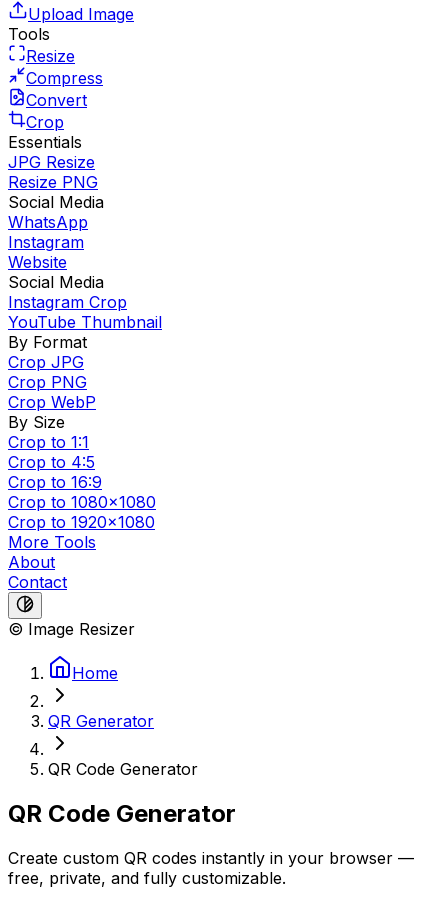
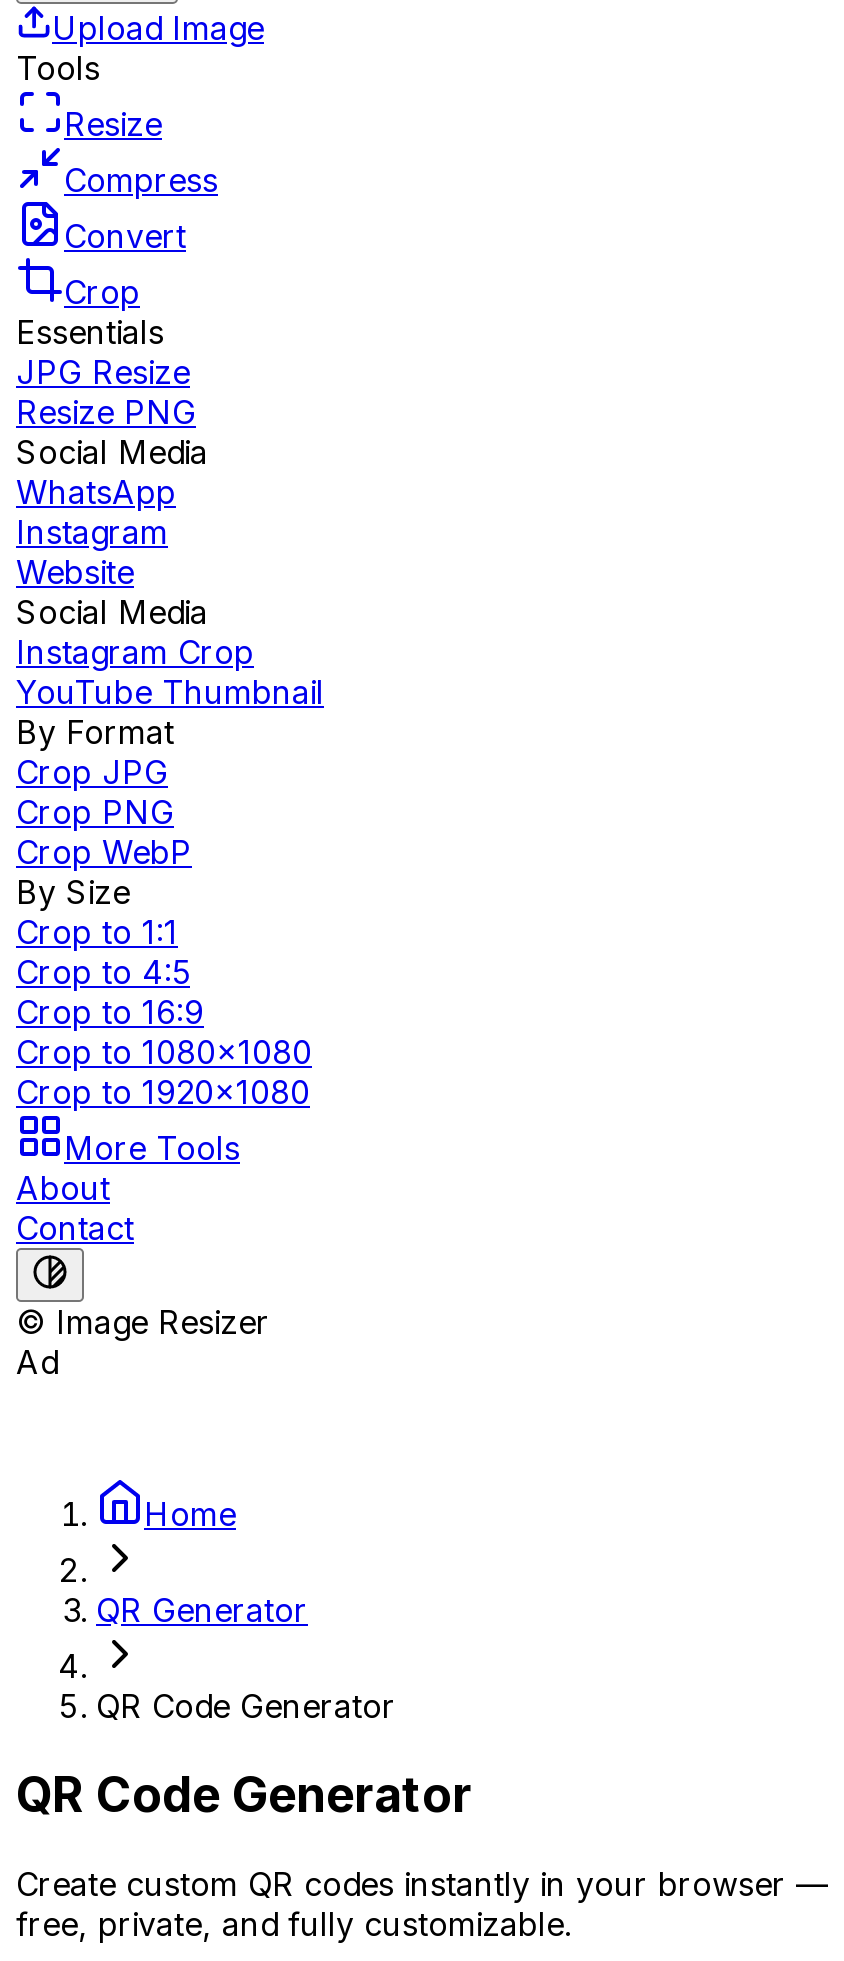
none -> [16,1342,58,1382] Ad

